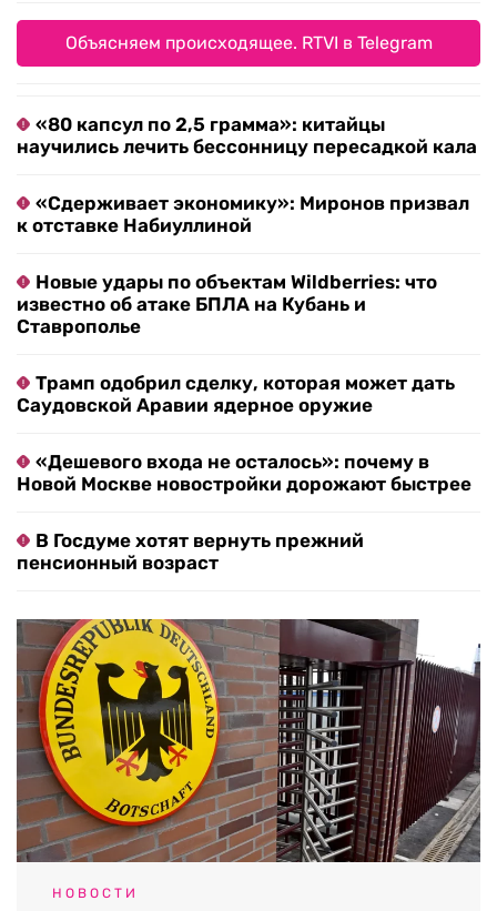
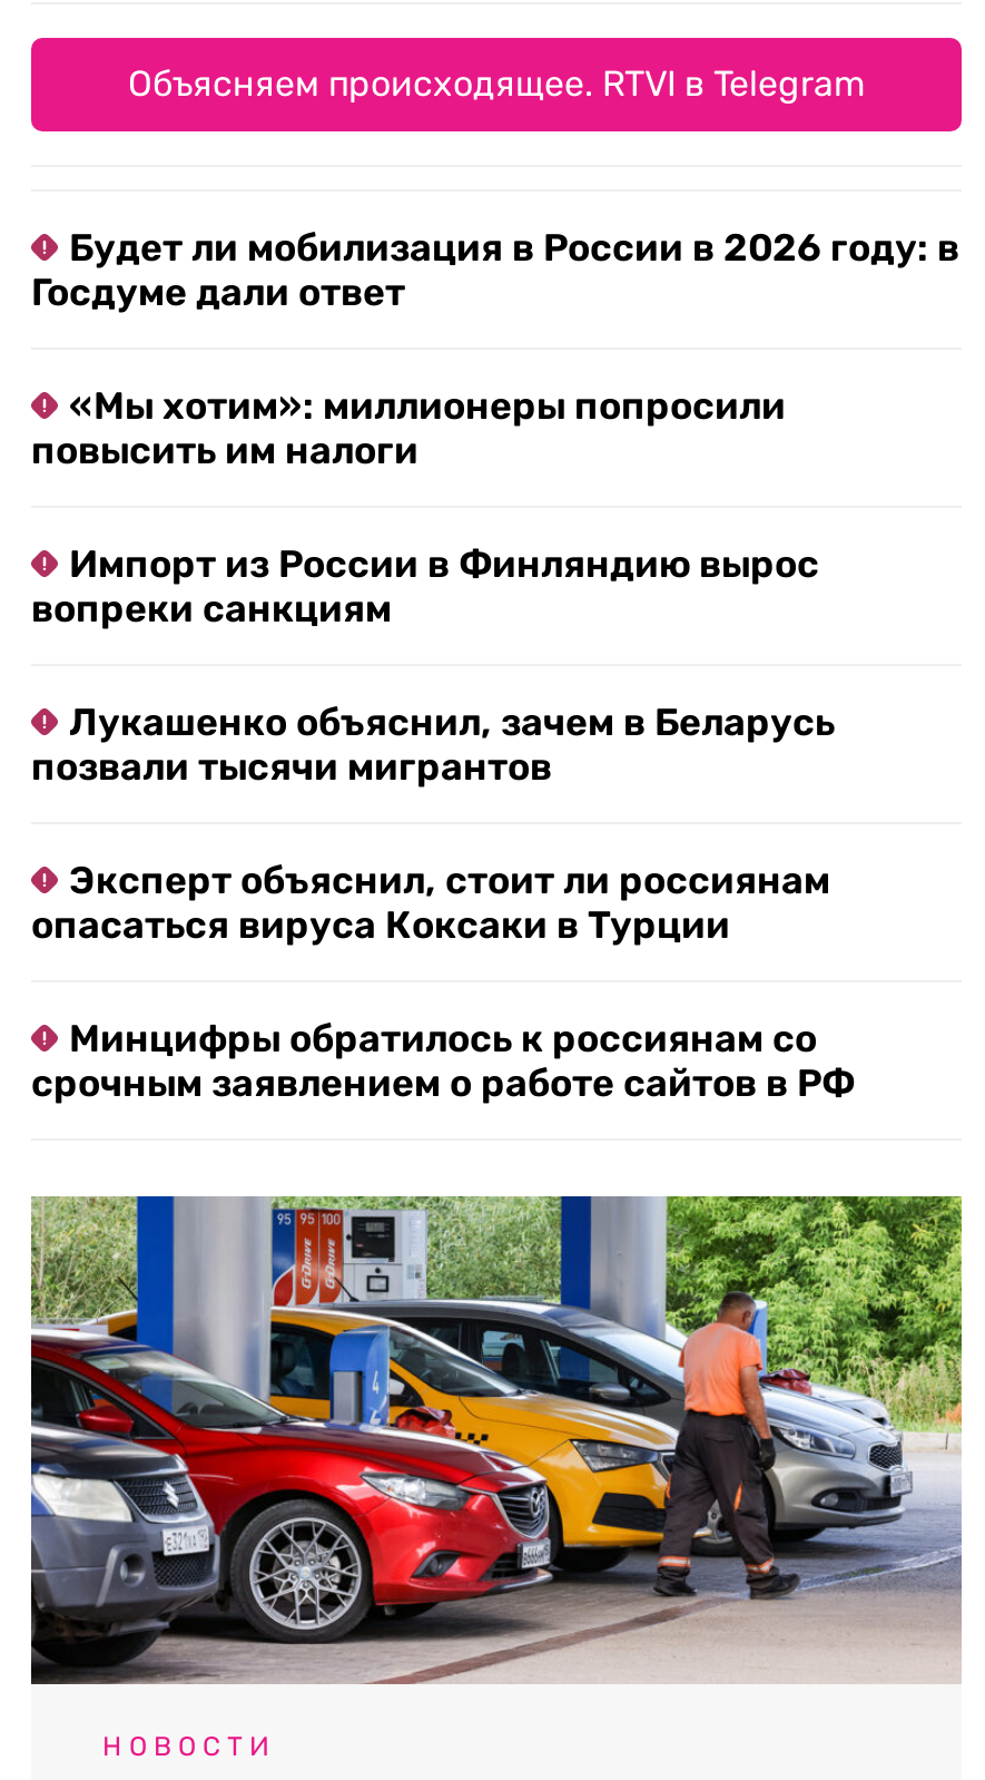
[17,113,477,158] «80 капсул по 2,5 грамма»: китайцы | научились лечить бессонницу пересадкой кала -> [31,225,959,314] Будет ли мобилизация в России в 2026 году: в | Госдуме дали ответ
[17,192,469,236] «Сдерживает экономику»: Миронов призвал | к отставке Набиуллиной -> [31,383,786,473] «Мы хотим»: миллионеры попросили | повысить им налоги
[17,271,437,337] Новые удары по объектам Wildberries: что | известно об атаке БПЛА на Кубань и | Ставрополье -> [31,542,819,631] Импорт из России в Финляндию вырос | вопреки санкциям
[17,372,455,416] Трамп одобрил сделку, которая может дать | Саудовской Аравии ядерное оружие -> [31,700,835,789] Лукашенко объяснил, зачем в Беларусь | позвали тысячи мигрантов
[17,451,471,495] «Дешевого входа не осталось»: почему в | Новой Москве новостройки дорожают быстрее -> [31,858,830,947] Эксперт объяснил, стоит ли россиянам | опасаться вируса Коксаки в Турции
[17,529,364,574] В Госдуме хотят вернуть прежний | пенсионный возраст -> [31,1016,855,1105] Минцифры обратилось к россиянам со | срочным заявлением о работе сайтов в РФ
[17,618,481,863] [image] -> [29,1194,964,1684] [image]

